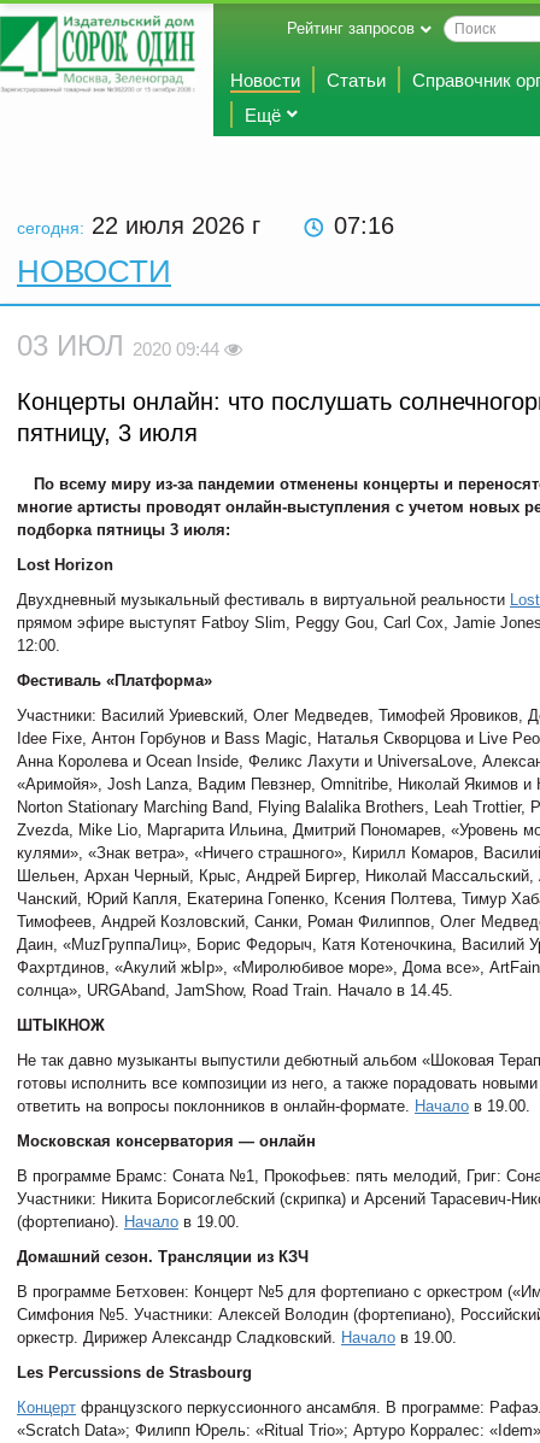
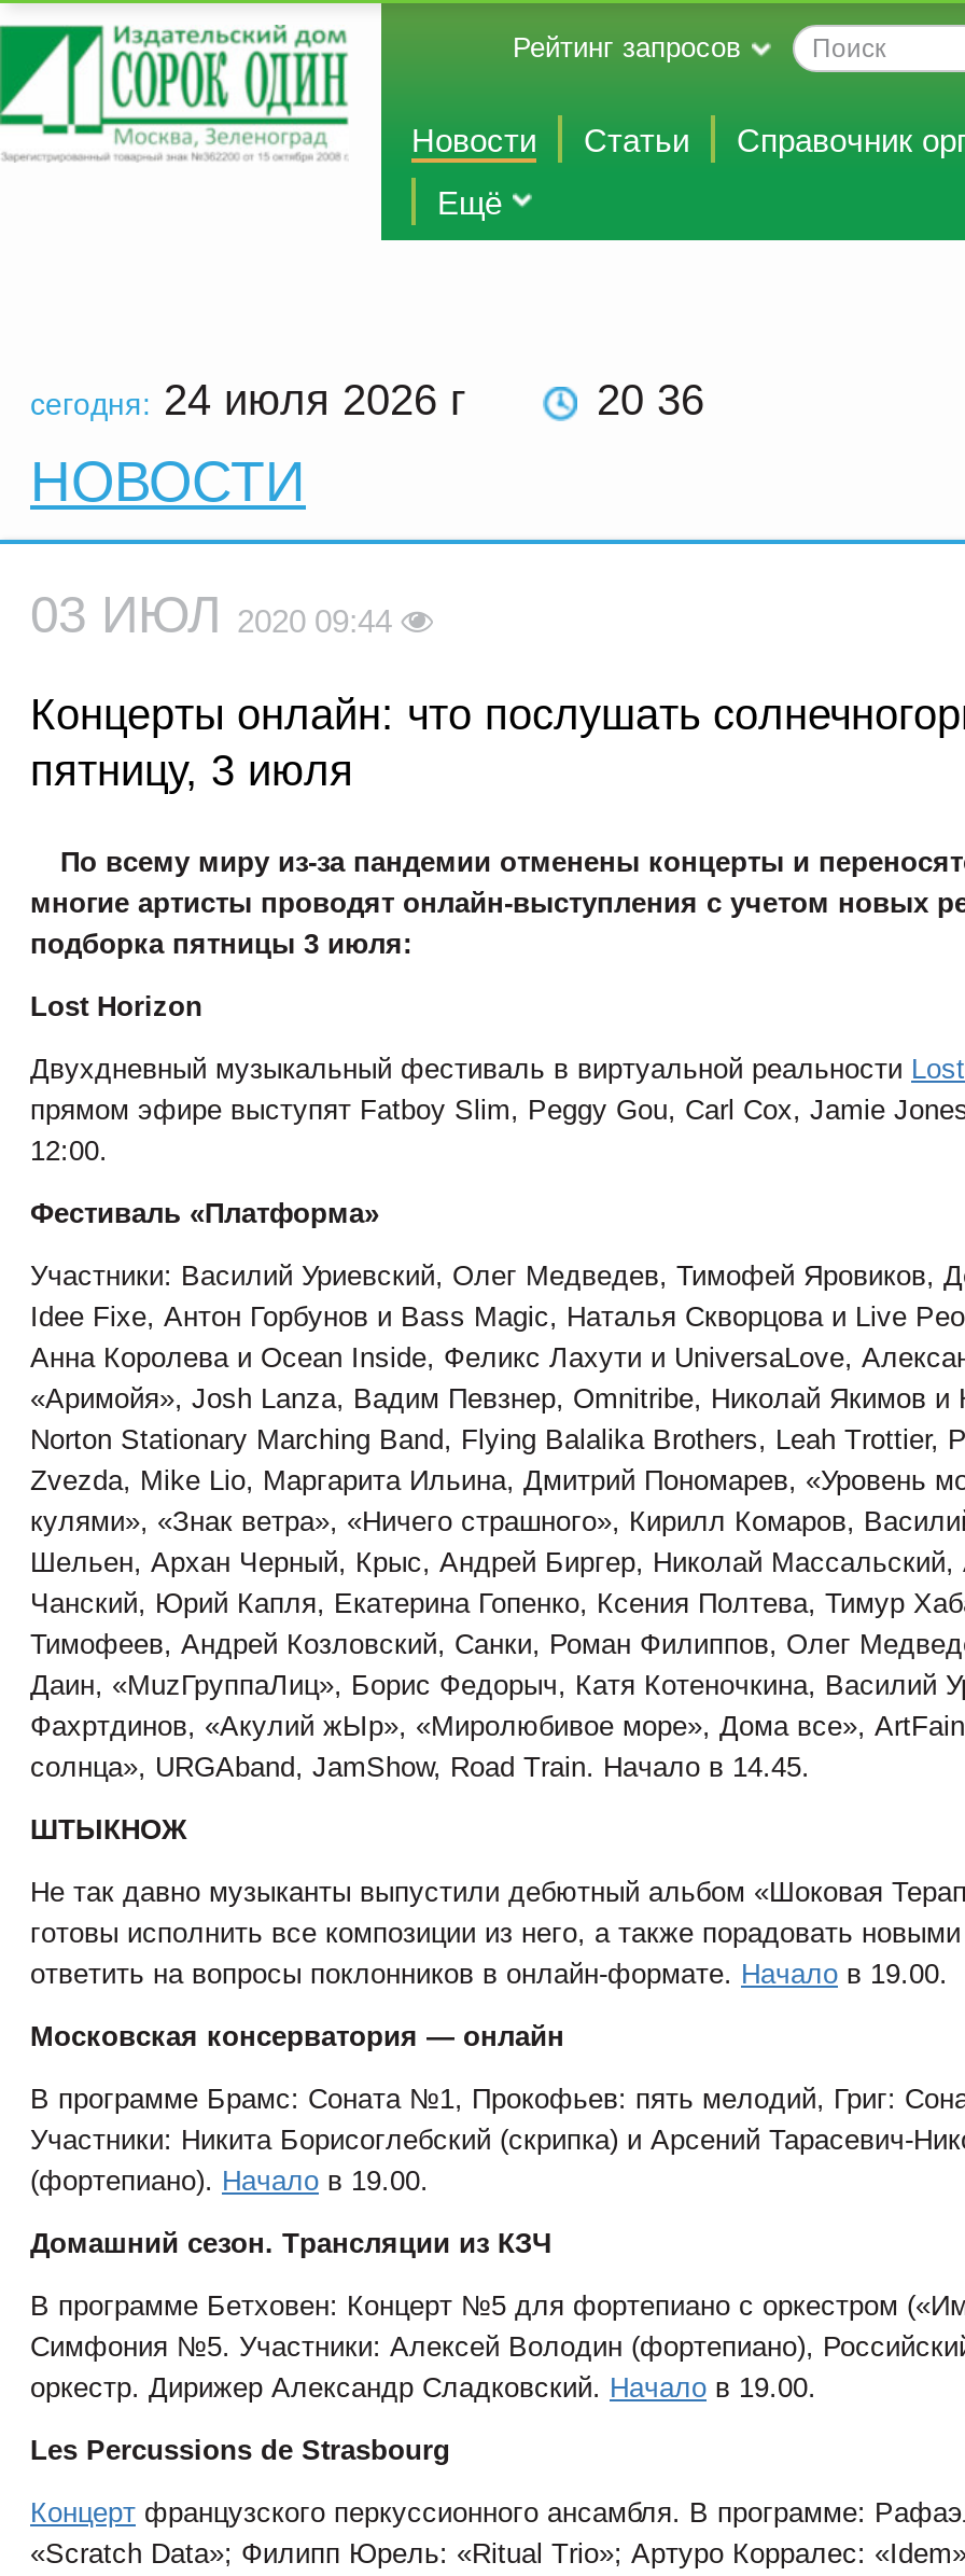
[17,212,268,239] сегодня: 22 июля 2026 г -> [30,376,478,423] сегодня: 24 июля 2026 г
[334,212,394,239] 07:16 -> [597,376,704,423] 20:36

